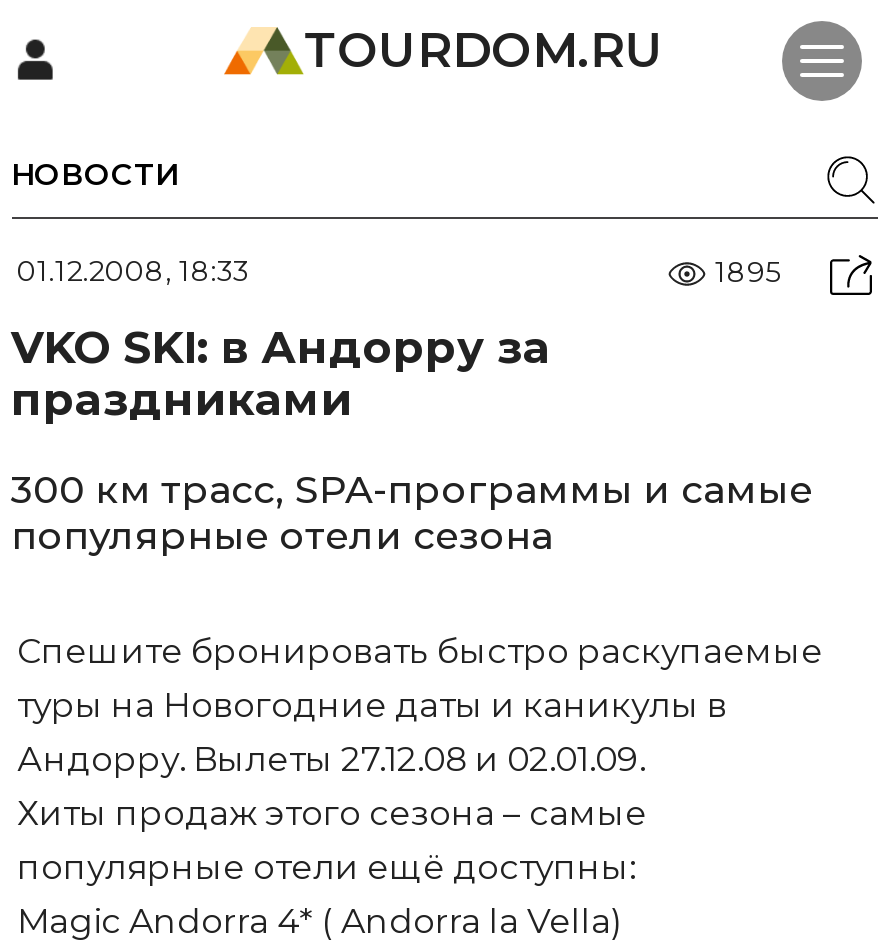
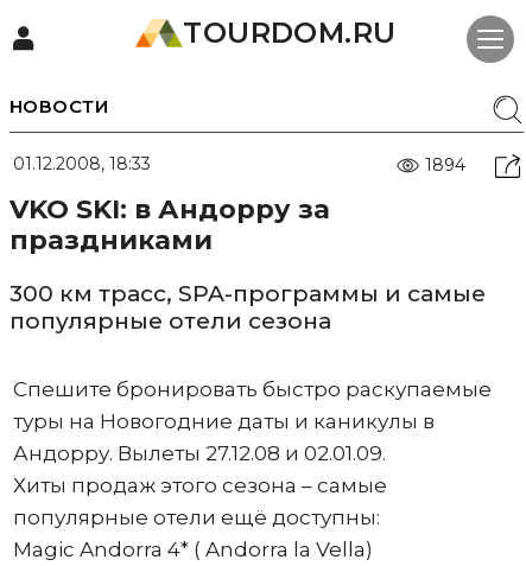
[707,254,779,290] 1895 -> [420,154,465,175] 1894

